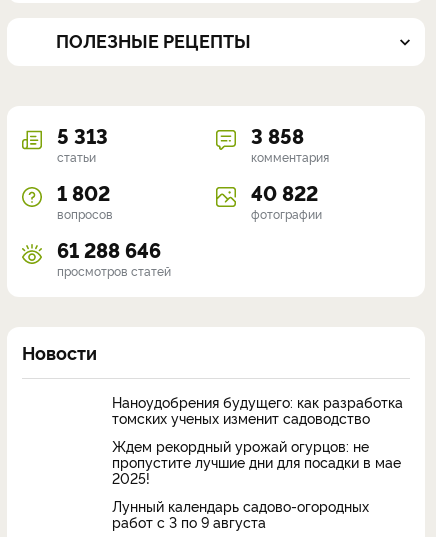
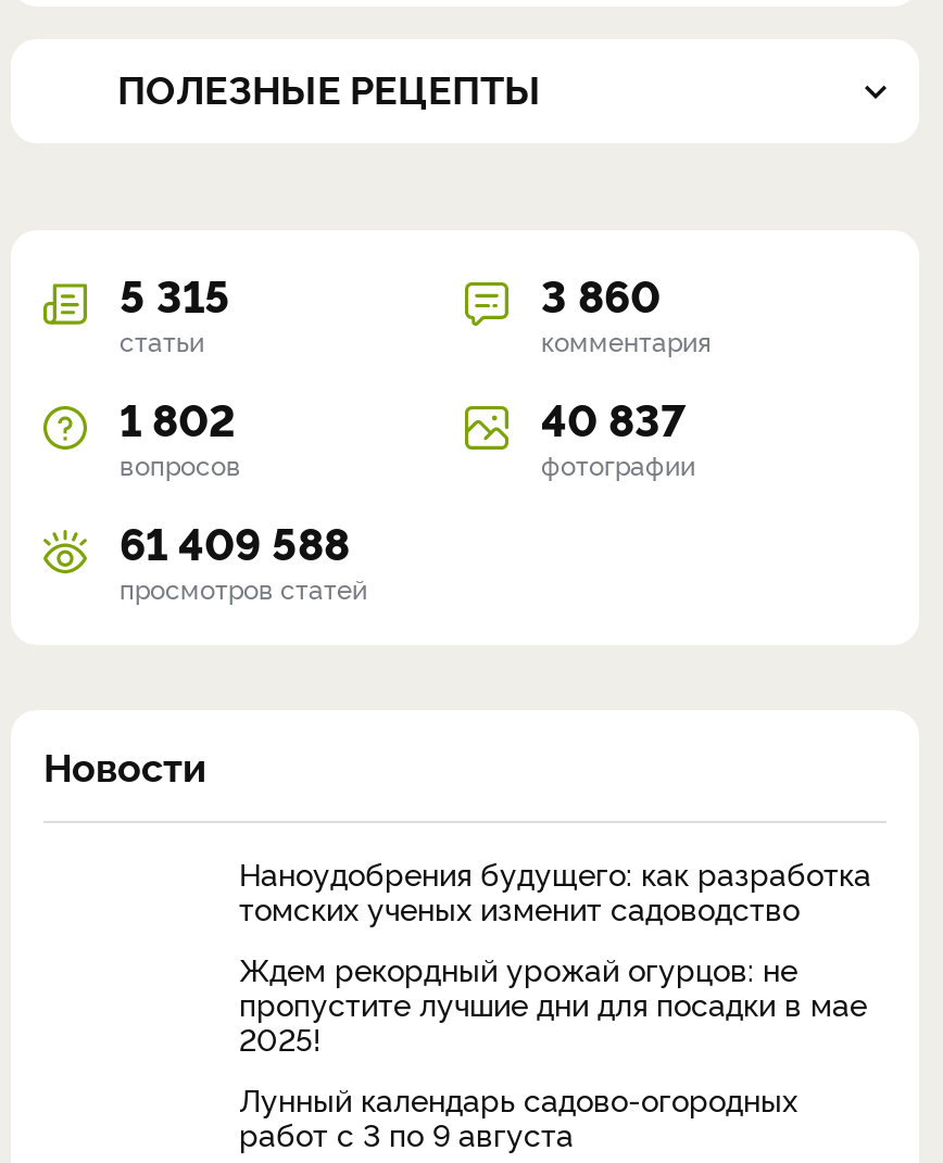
[57,122,108,149] 5 313 -> [120,265,230,324] 5 315
[251,122,304,149] 3 858 -> [541,265,661,324] 3 860
[251,179,318,206] 40 822 -> [541,389,687,447] 40 837
[57,236,161,263] 61 288 646 -> [120,513,350,571] 61 409 588

